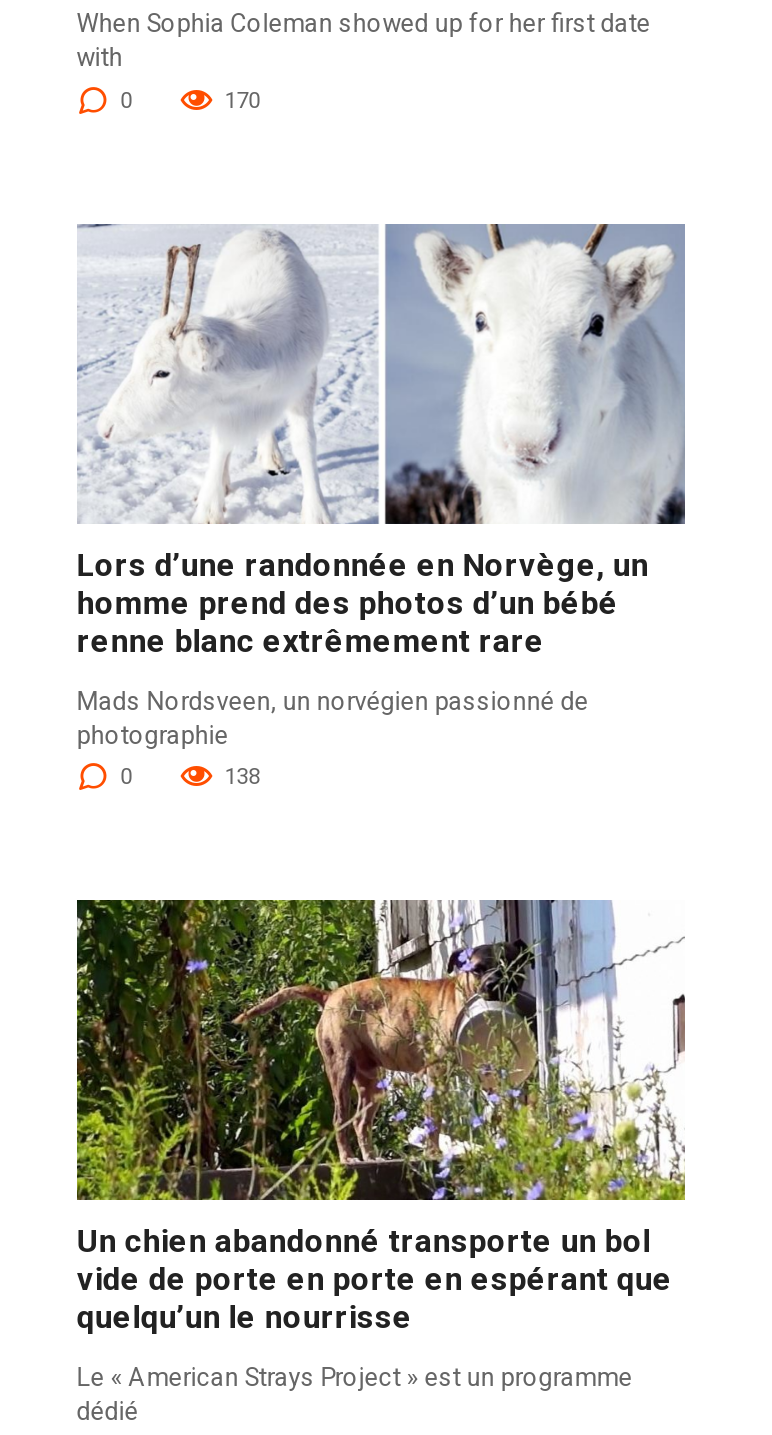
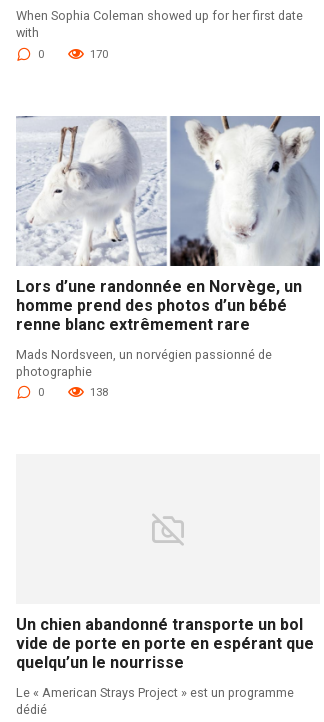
[75,898,687,1202] [image] -> none

